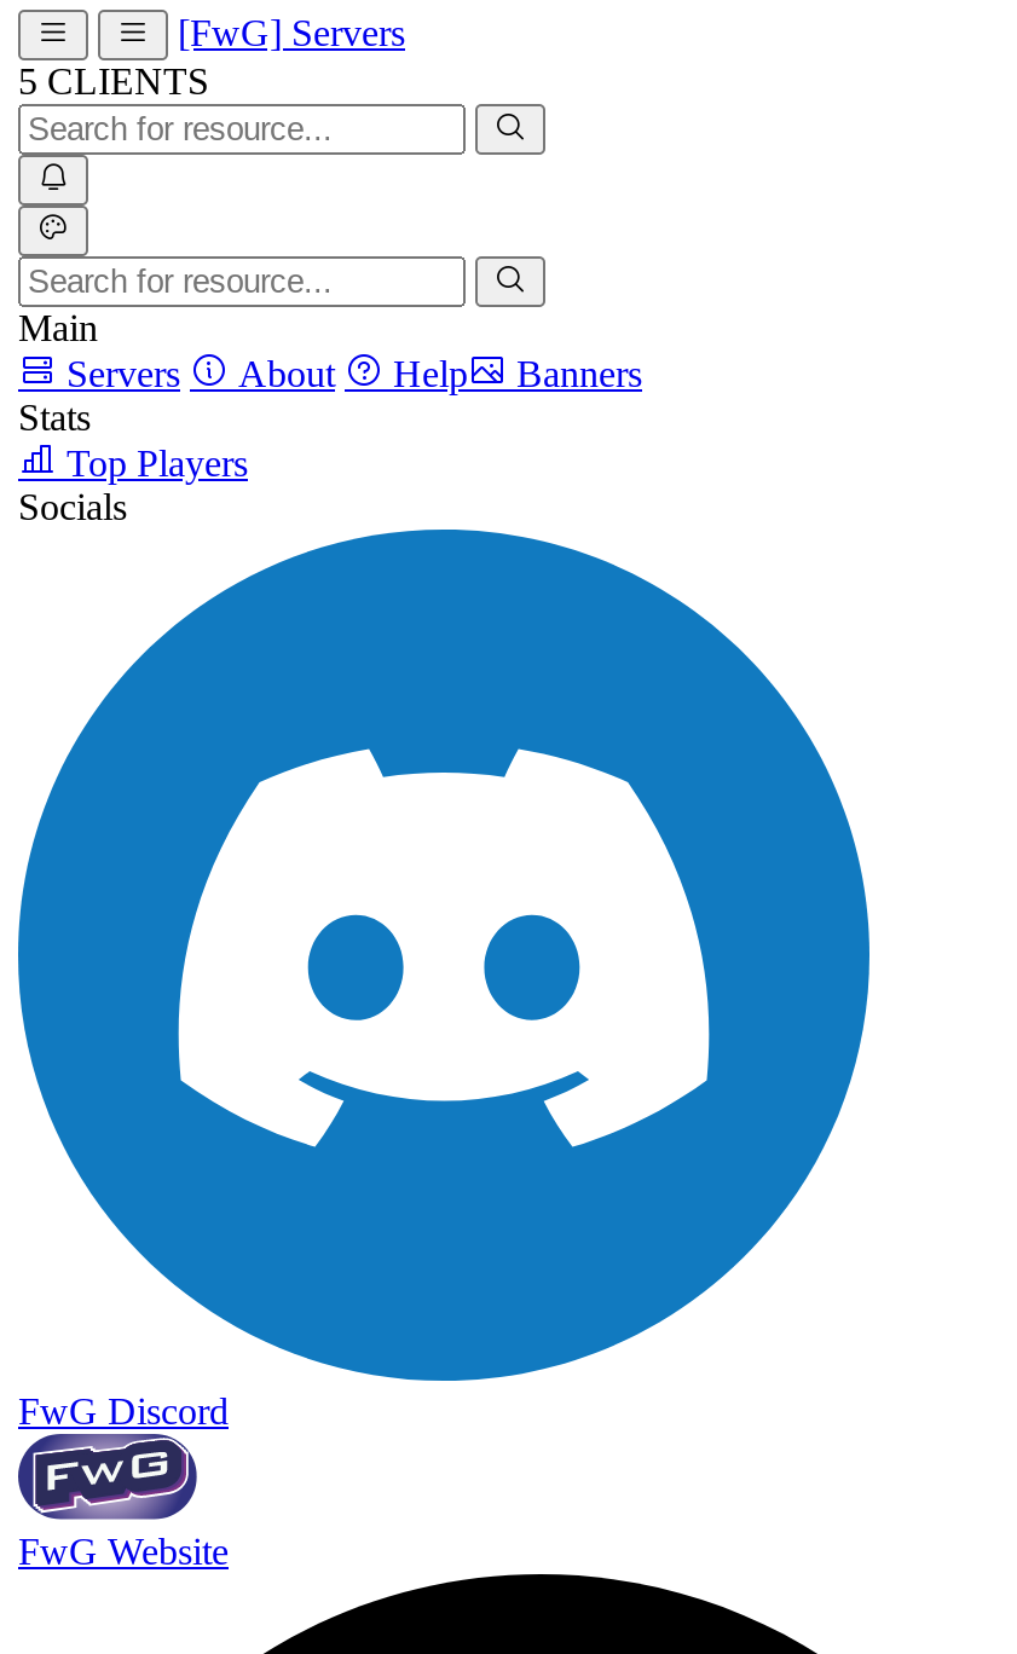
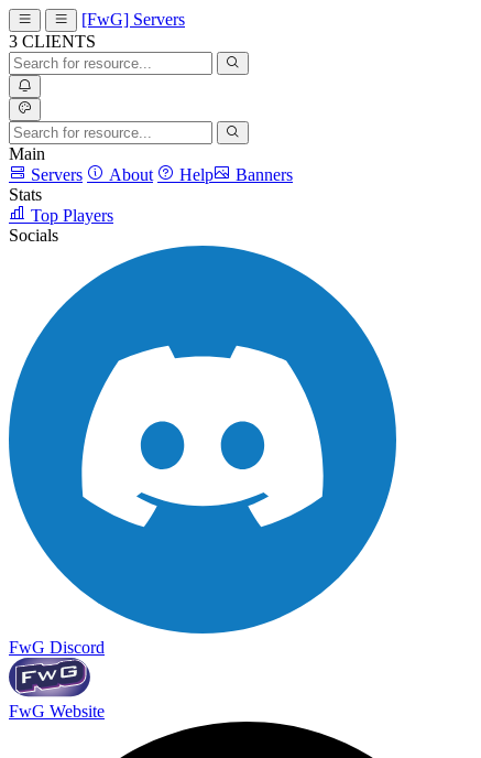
[18,60,209,102] 5 CLIENTS -> [9,32,96,51] 3 CLIENTS

